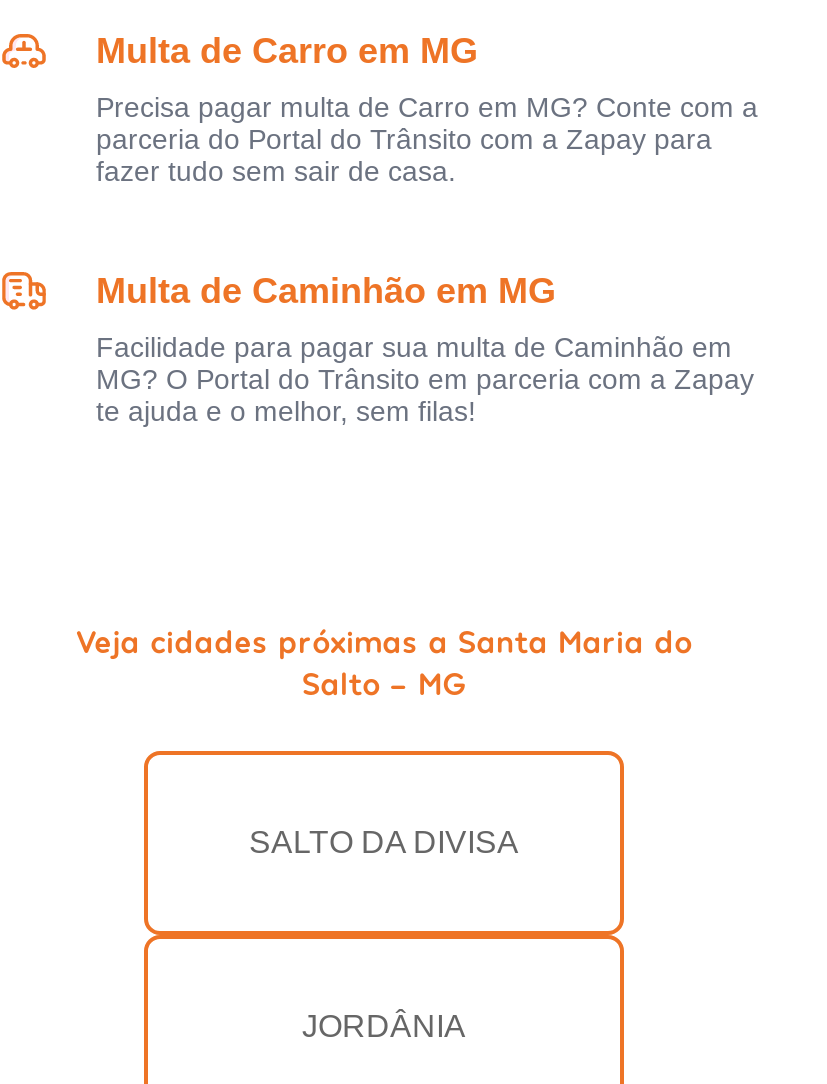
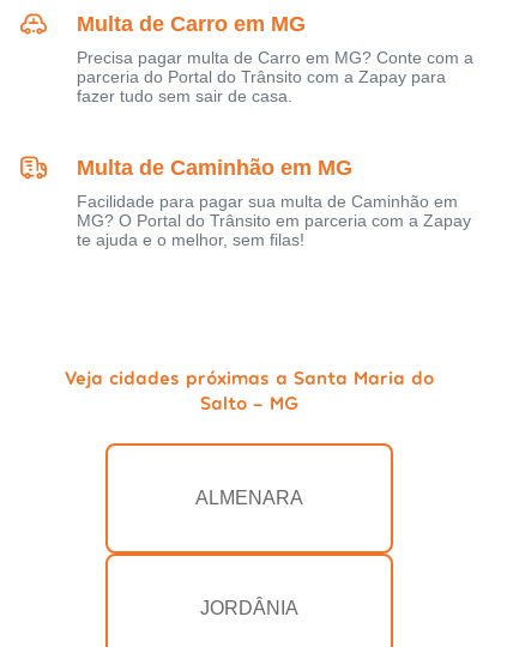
[249,826,519,860] SALTO DA DIVISA -> [195,488,303,508] ALMENARA

